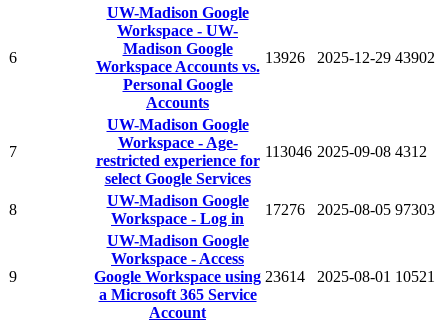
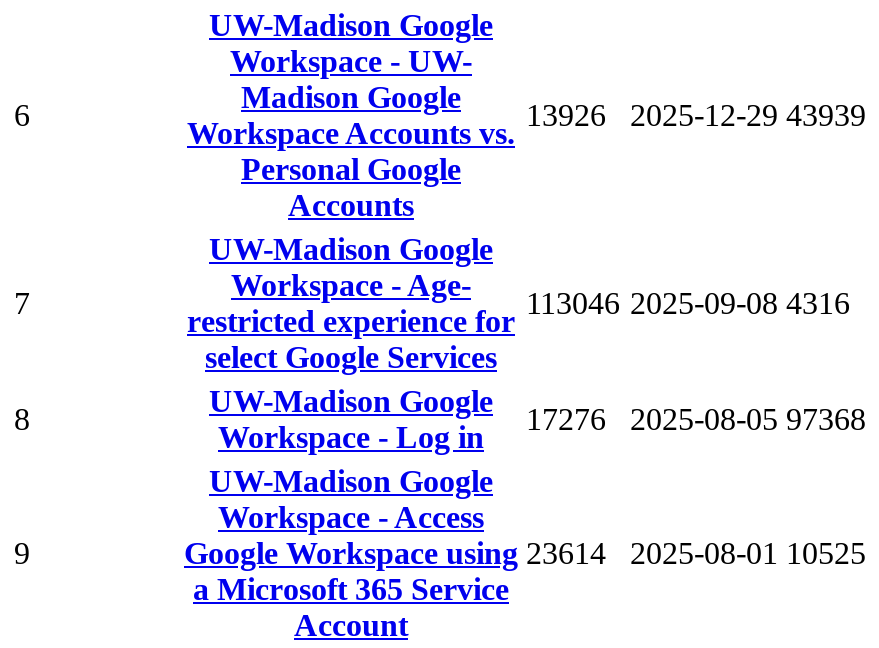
[265,49,435,66] 13926 2025-12-29 43902 -> [526,98,866,132] 13926 2025-12-29 43939
[265,143,427,160] 113046 2025-09-08 4312 -> [526,286,850,320] 113046 2025-09-08 4316
[265,201,435,218] 17276 2025-08-05 97303 -> [526,402,866,436] 17276 2025-08-05 97368
[94,268,435,285] Google Workspace using 23614 2025-08-01 10521 -> [184,536,866,570] Google Workspace using 23614 2025-08-01 10525

